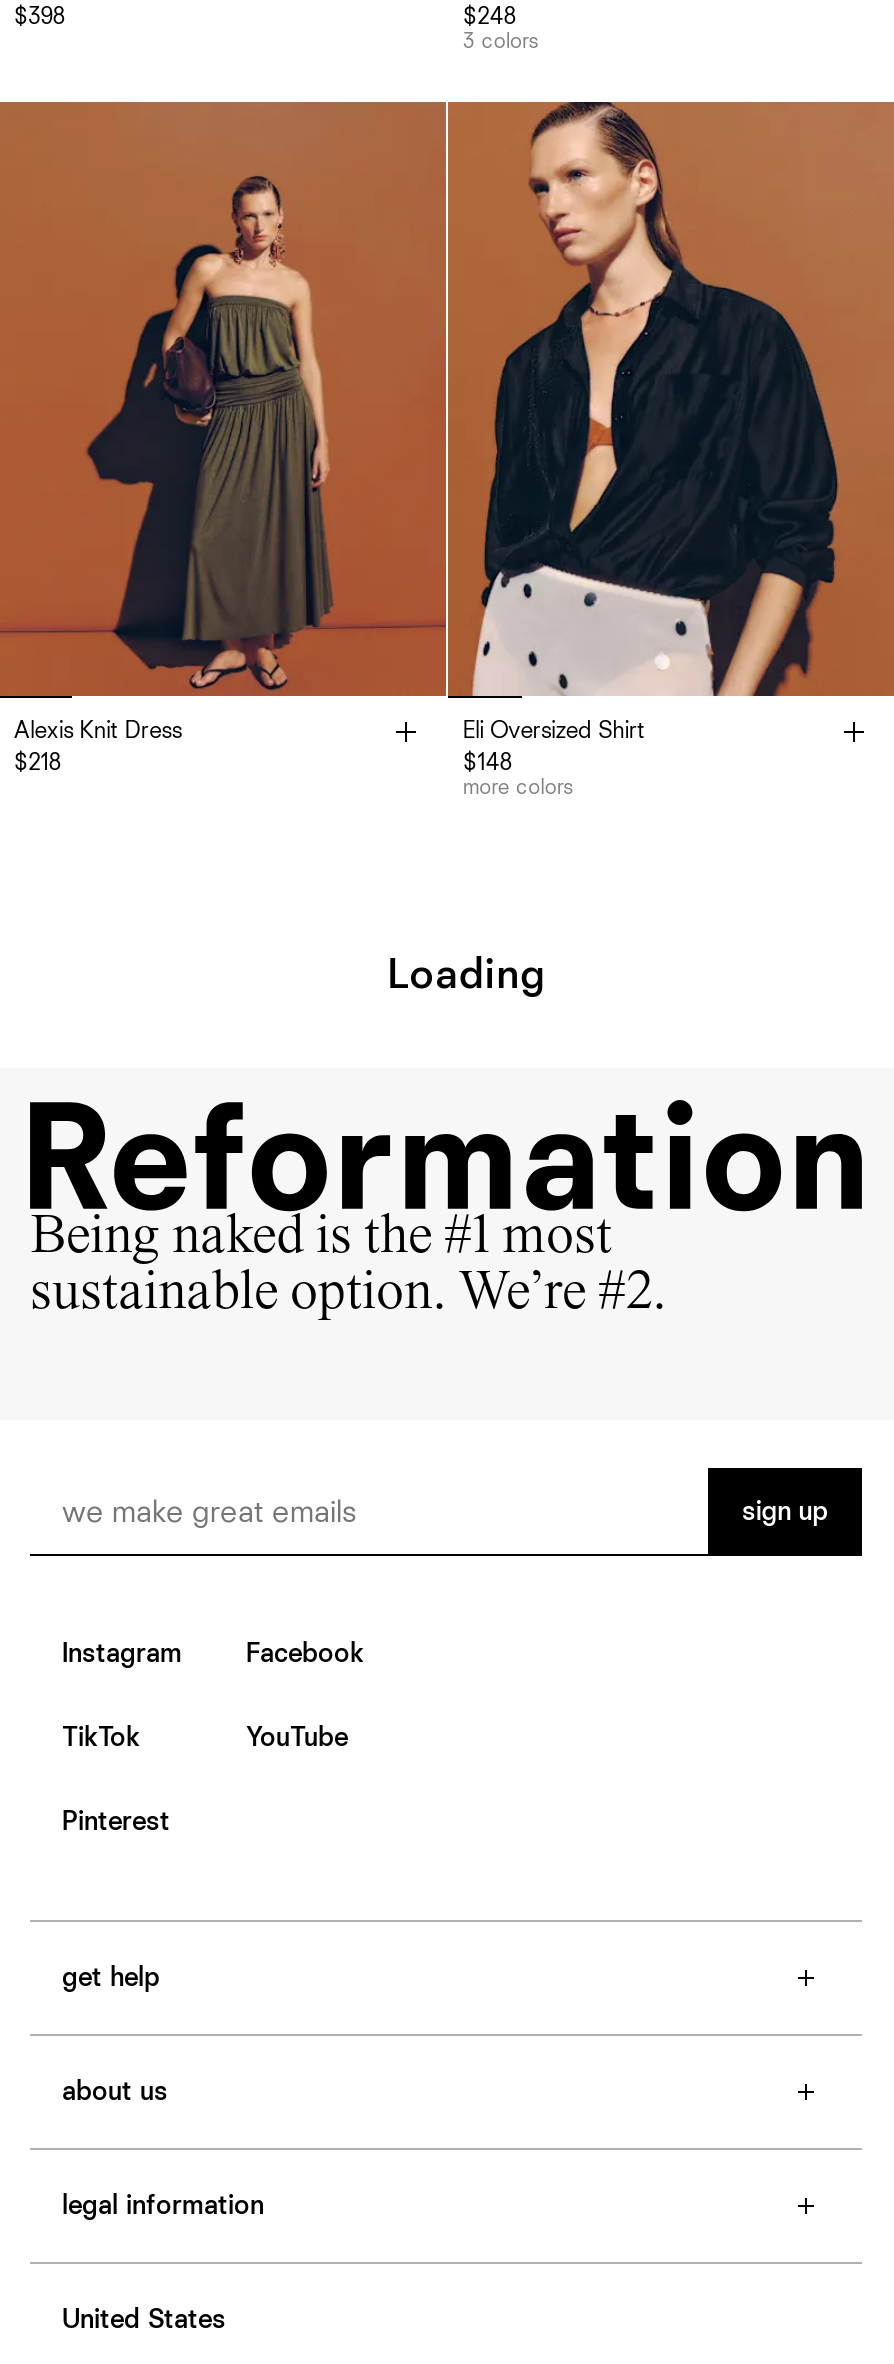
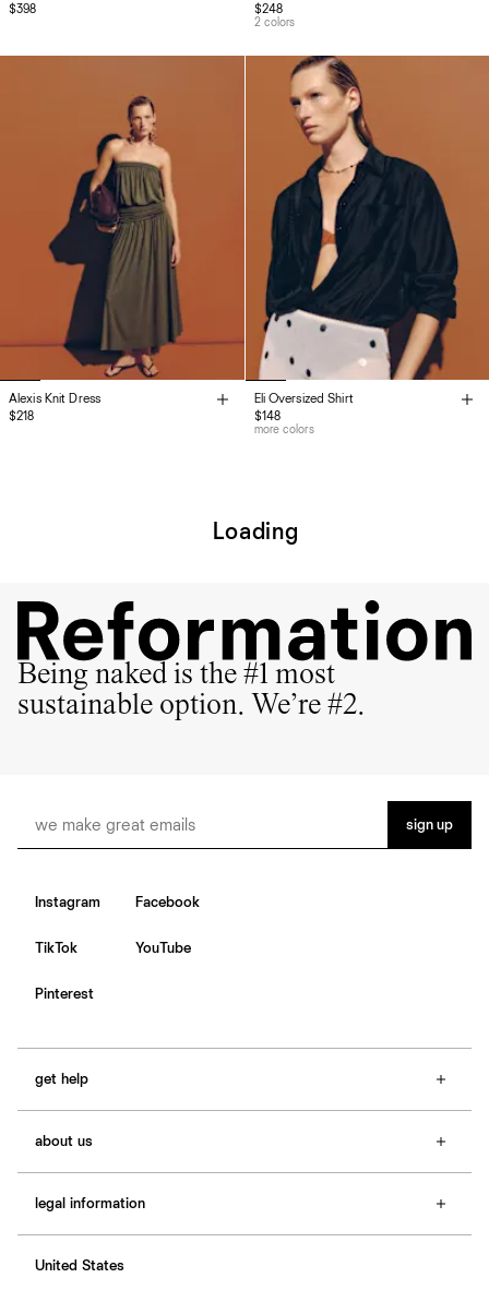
[463,30,539,52] 3 colors -> [254,16,295,28] 2 colors

